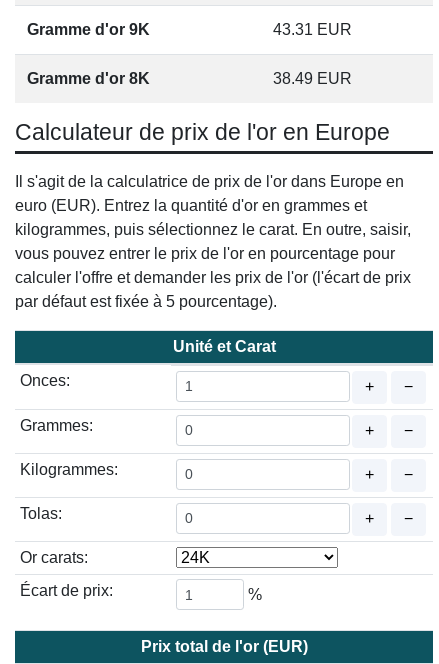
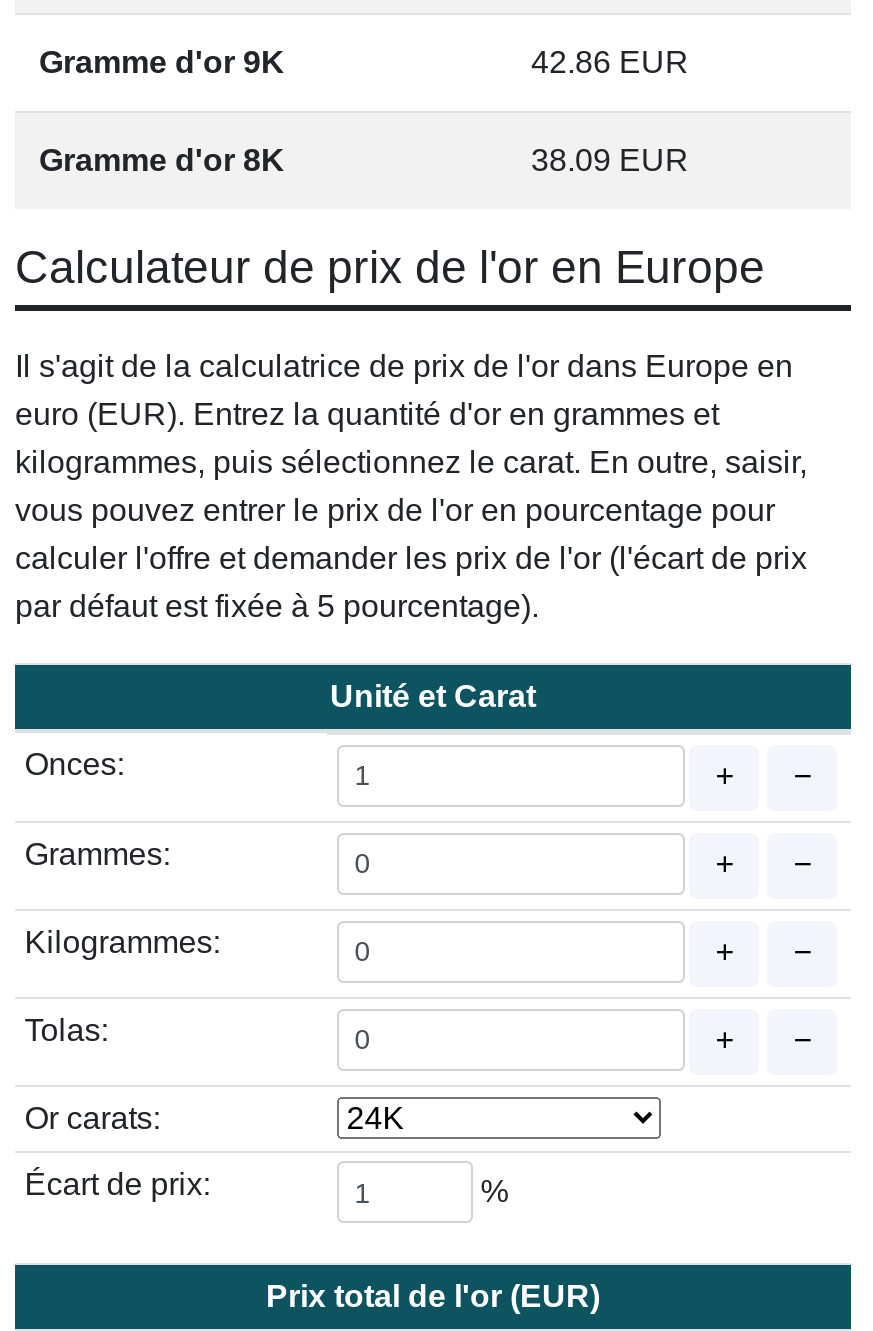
[273,21,352,38] 43.31 EUR -> [531,45,689,79] 42.86 EUR
[273,70,352,87] 38.49 EUR -> [531,143,689,177] 38.09 EUR

